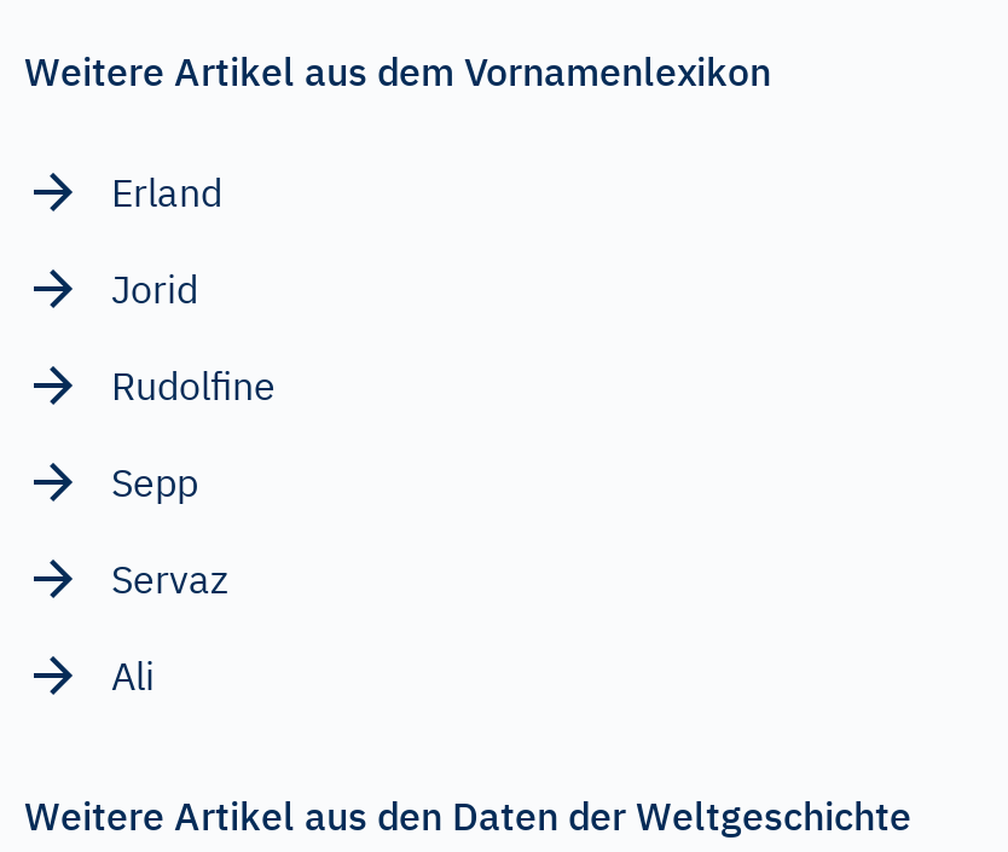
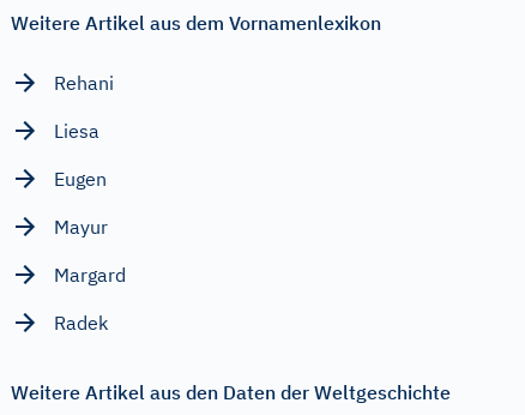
[111,167,222,215] Erland -> [54,70,114,94] Rehani
[111,264,198,312] Jorid -> [54,118,99,142] Liesa
[111,360,276,409] Rudolfine -> [54,166,107,190] Eugen
[111,457,198,505] Sepp -> [54,214,108,238] Mayur
[111,554,227,602] Servaz -> [54,262,126,286] Margard
[111,650,155,699] Ali -> [54,310,108,334] Radek

